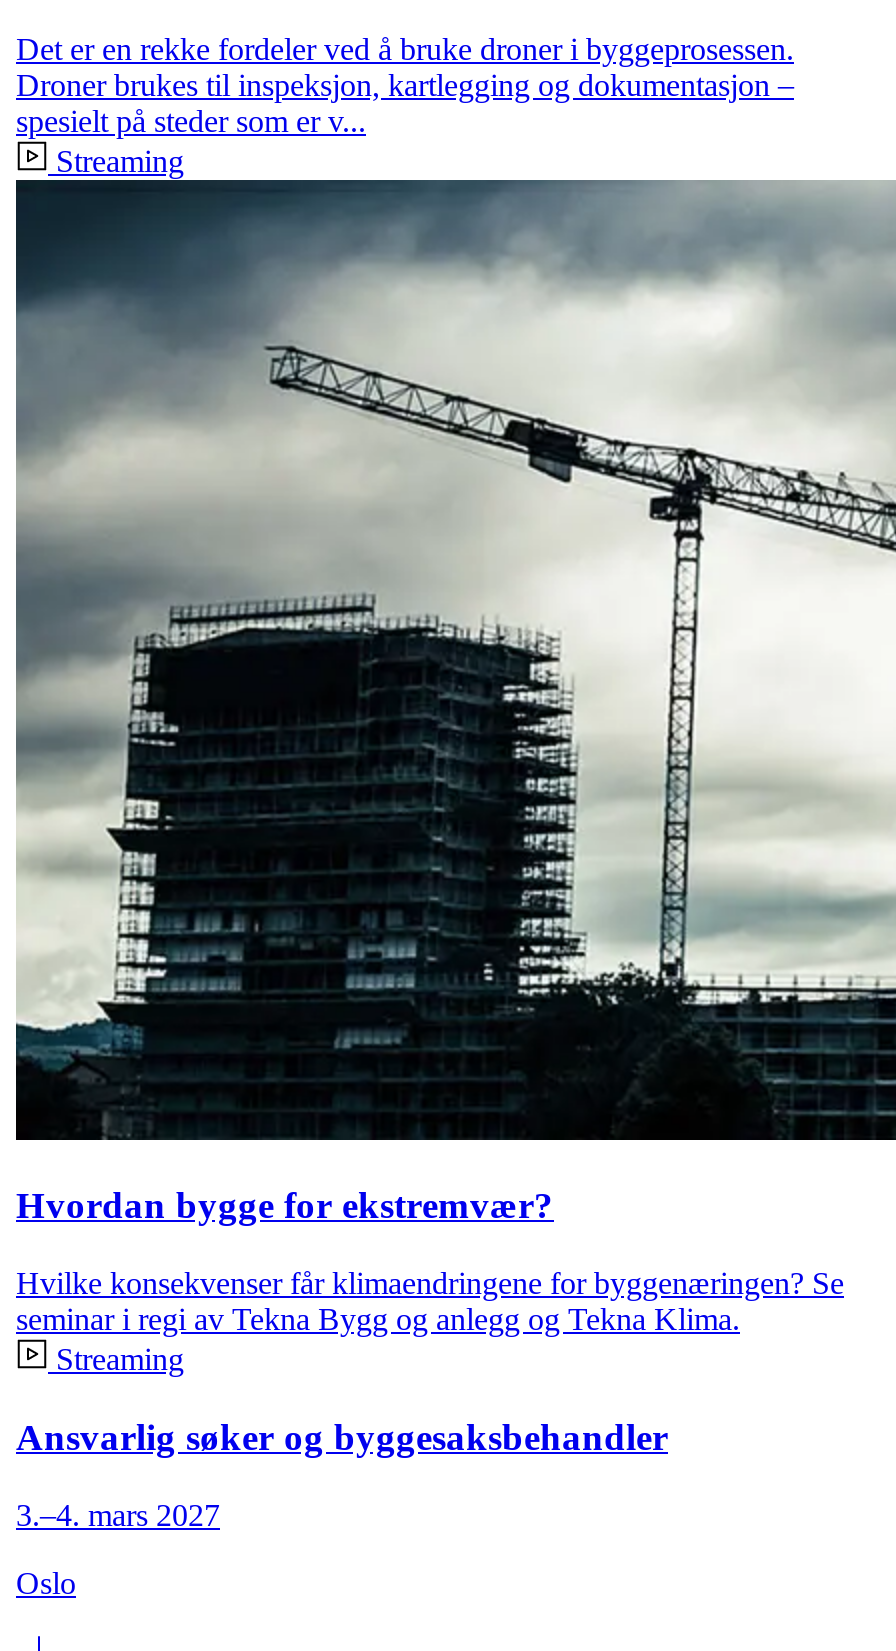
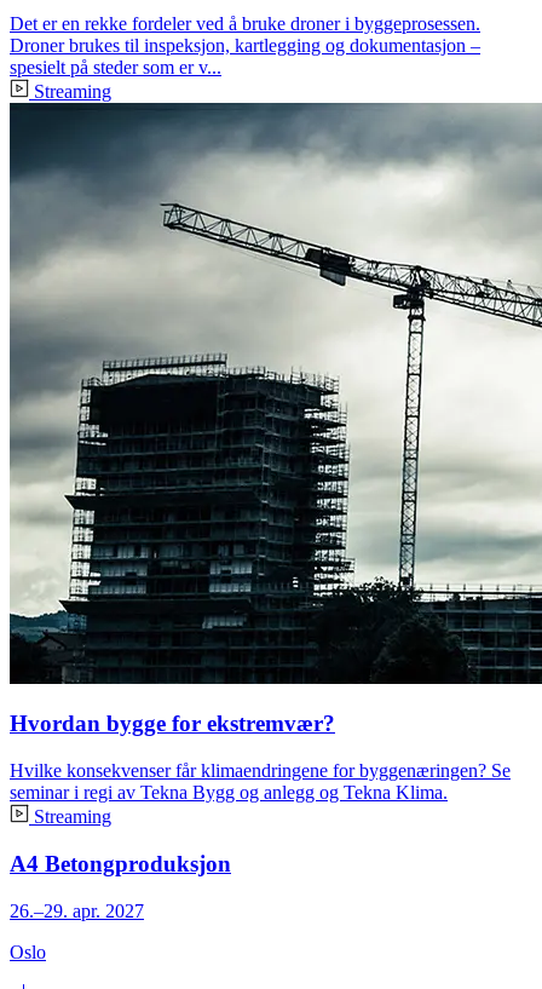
[16,1416,668,1458] Ansvarlig søker og byggesaksbehandler -> [10,851,231,876] A4 Betongproduksjon
[16,1497,220,1531] 3.–4. mars 2027 -> [10,900,144,921] 26.–29. apr. 2027

